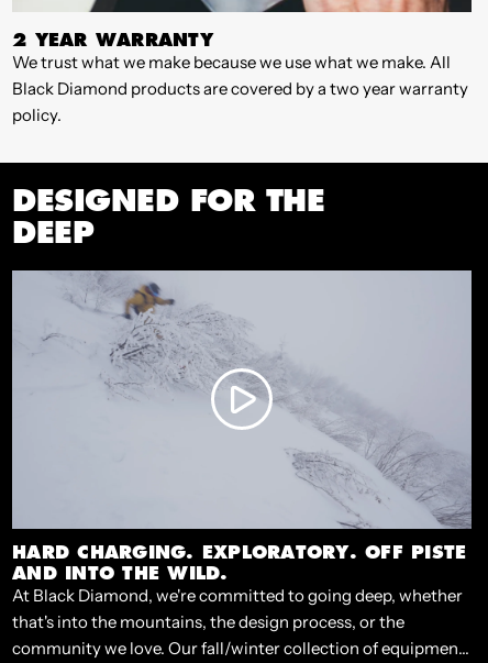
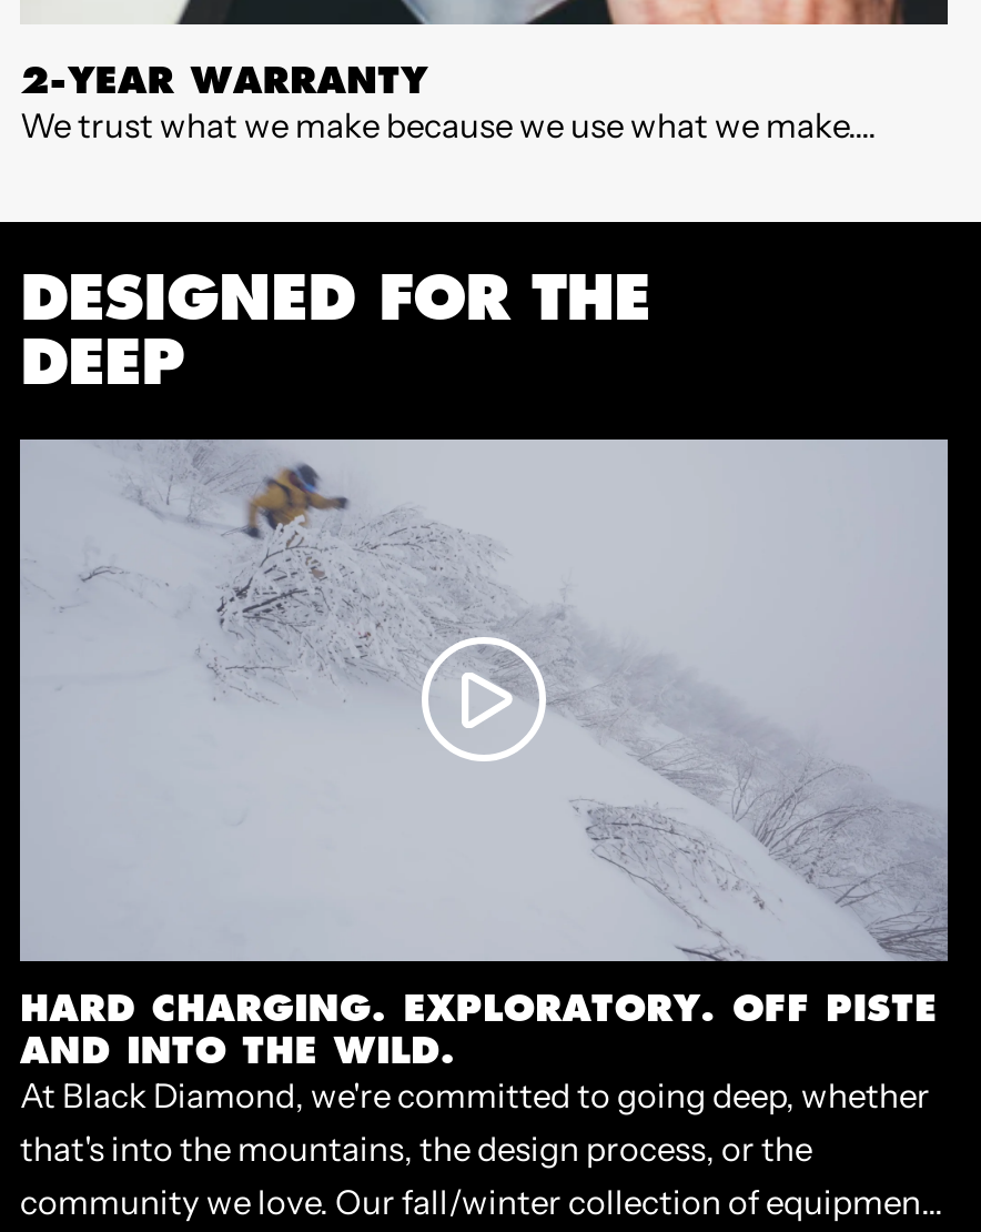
[12,27,468,126] 2 YEAR WARRANTY | We trust what we make because we use what we make. All | Black Diamond products are covered by a two year warranty | policy. -> [20,54,877,147] 2-YEAR WARRANTY | We trust what we make because we use what we make....

